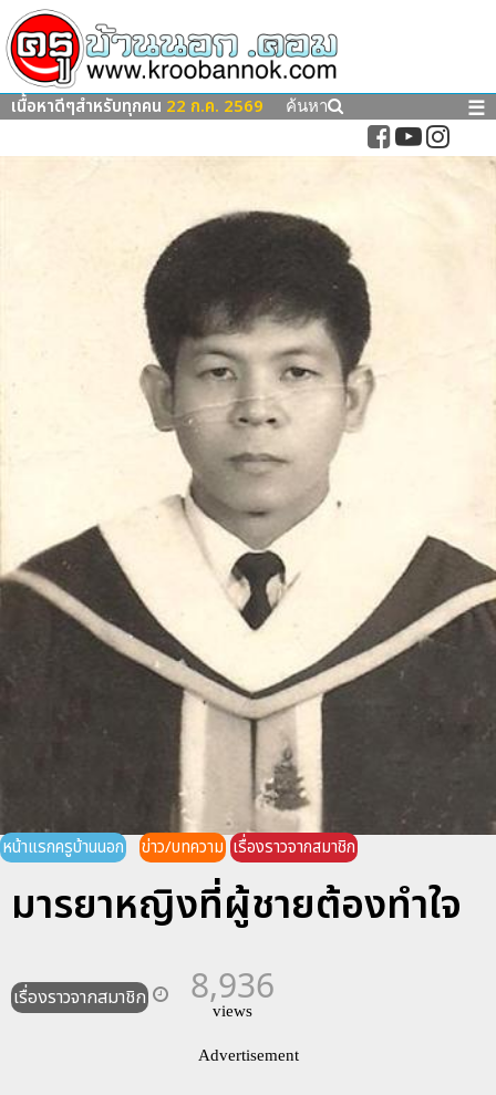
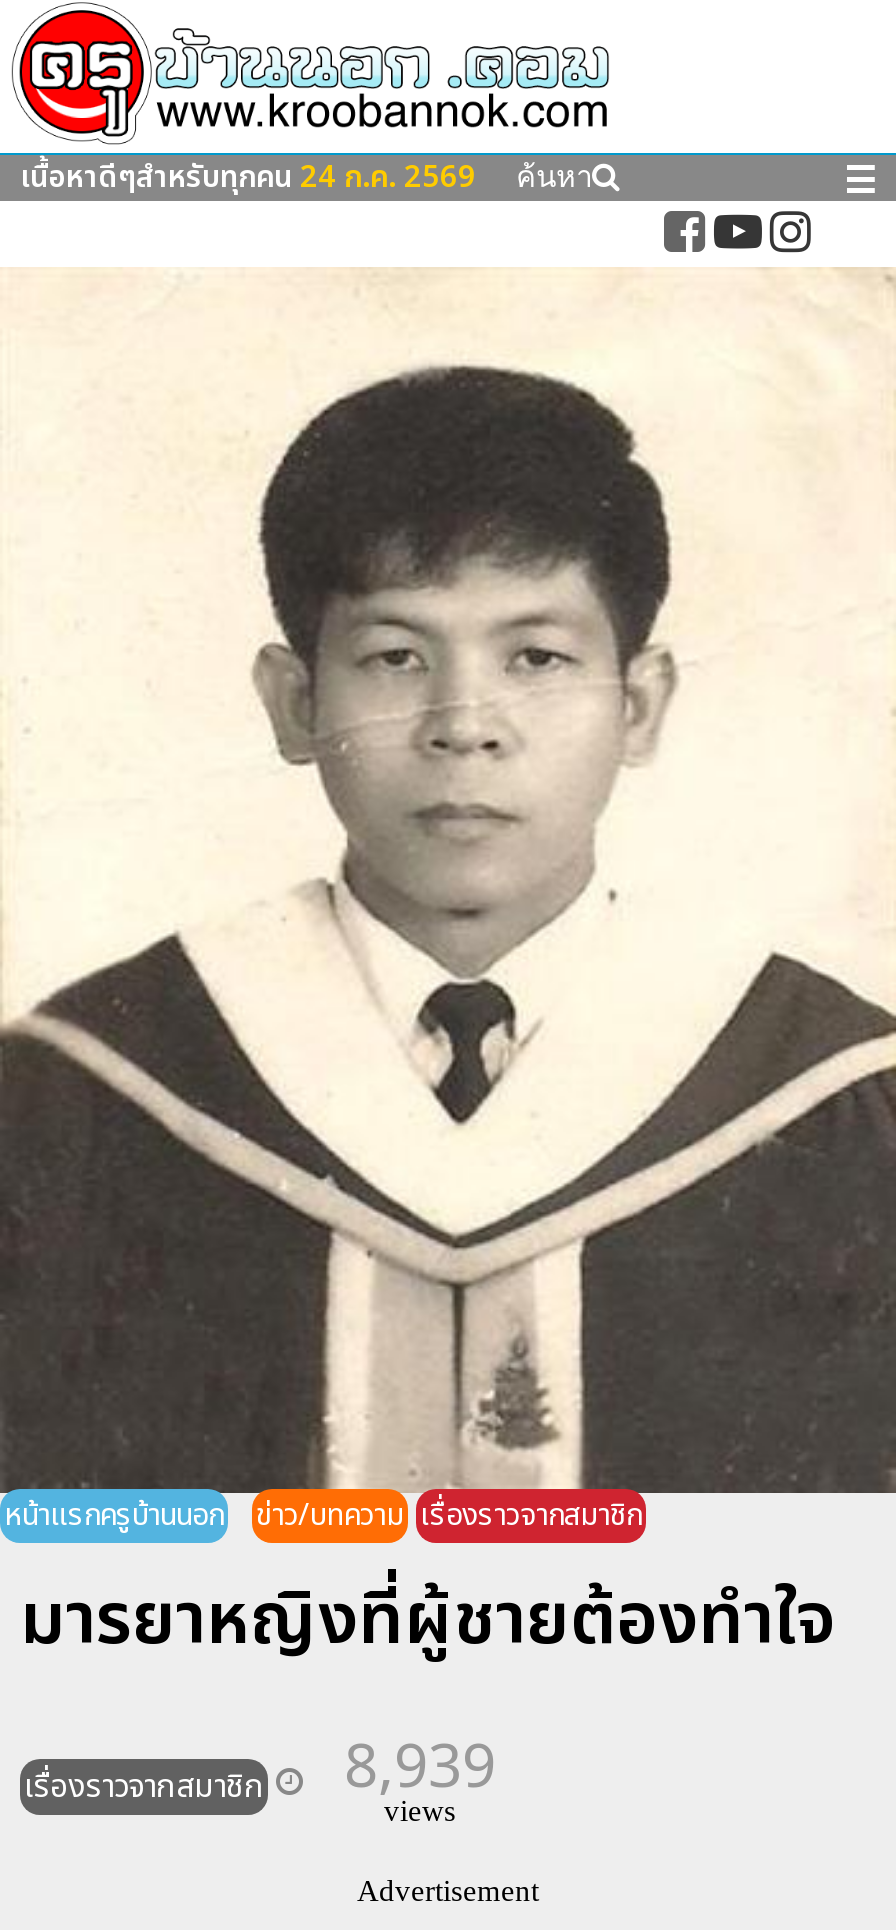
[11,95,263,120] เนื้อหาดีๆสำหรับทุกคน 22 ก.ค. 2569 -> [20,156,476,202] เนื้อหาดีๆสำหรับทุกคน 24 ก.ค. 2569
[13,962,275,1011] เรื่องราวจากสมาชิก 8,936 -> [24,1723,496,1811] เรื่องราวจากสมาชิก 8,939

